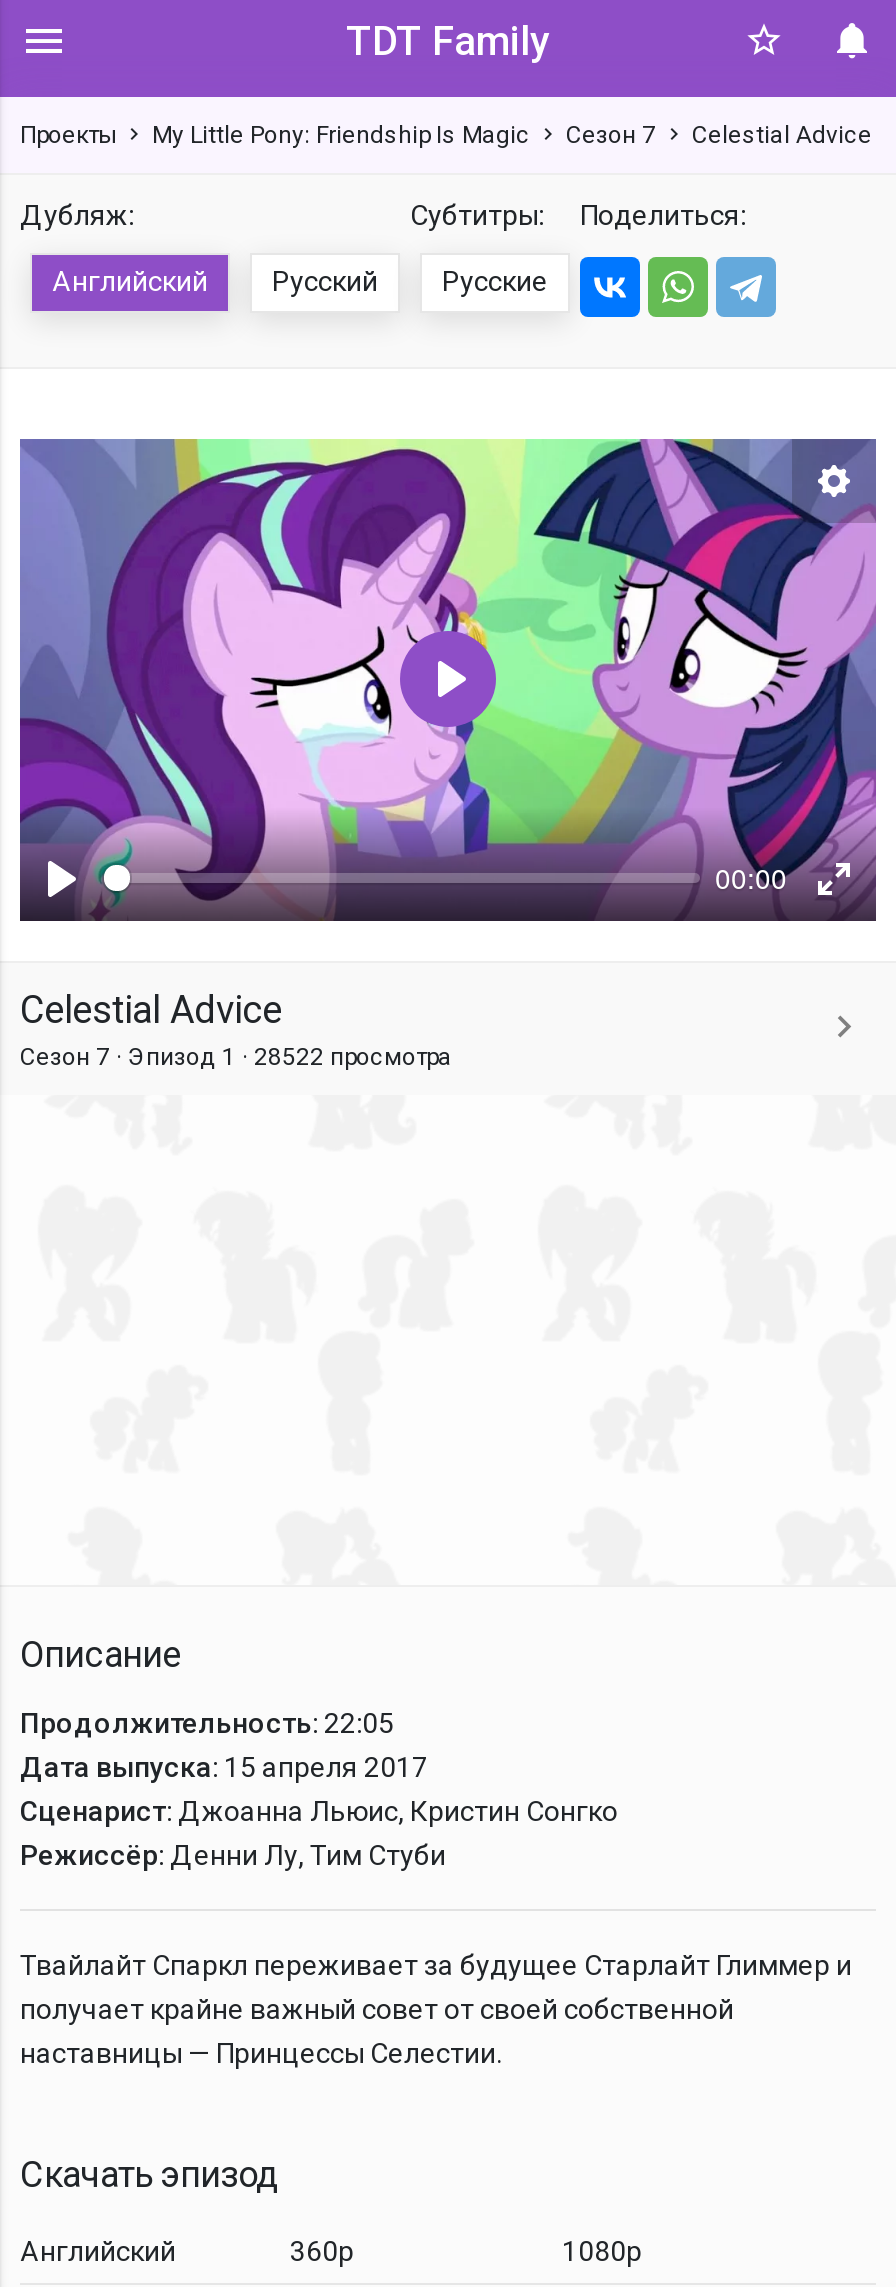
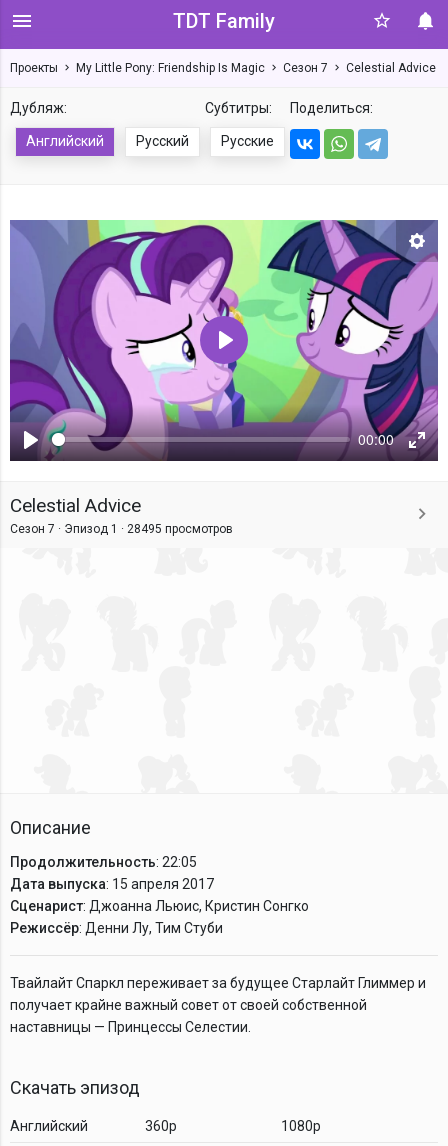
[20,1042,452,1070] Сезон 7 · Эпизод 1 · 28522 просмотра -> [10,521,233,535] Сезон 7 · Эпизод 1 · 28495 просмотров

